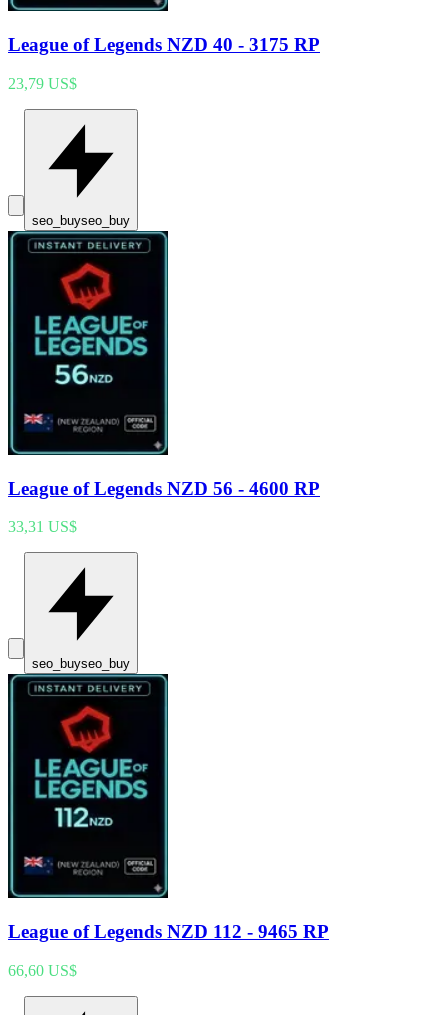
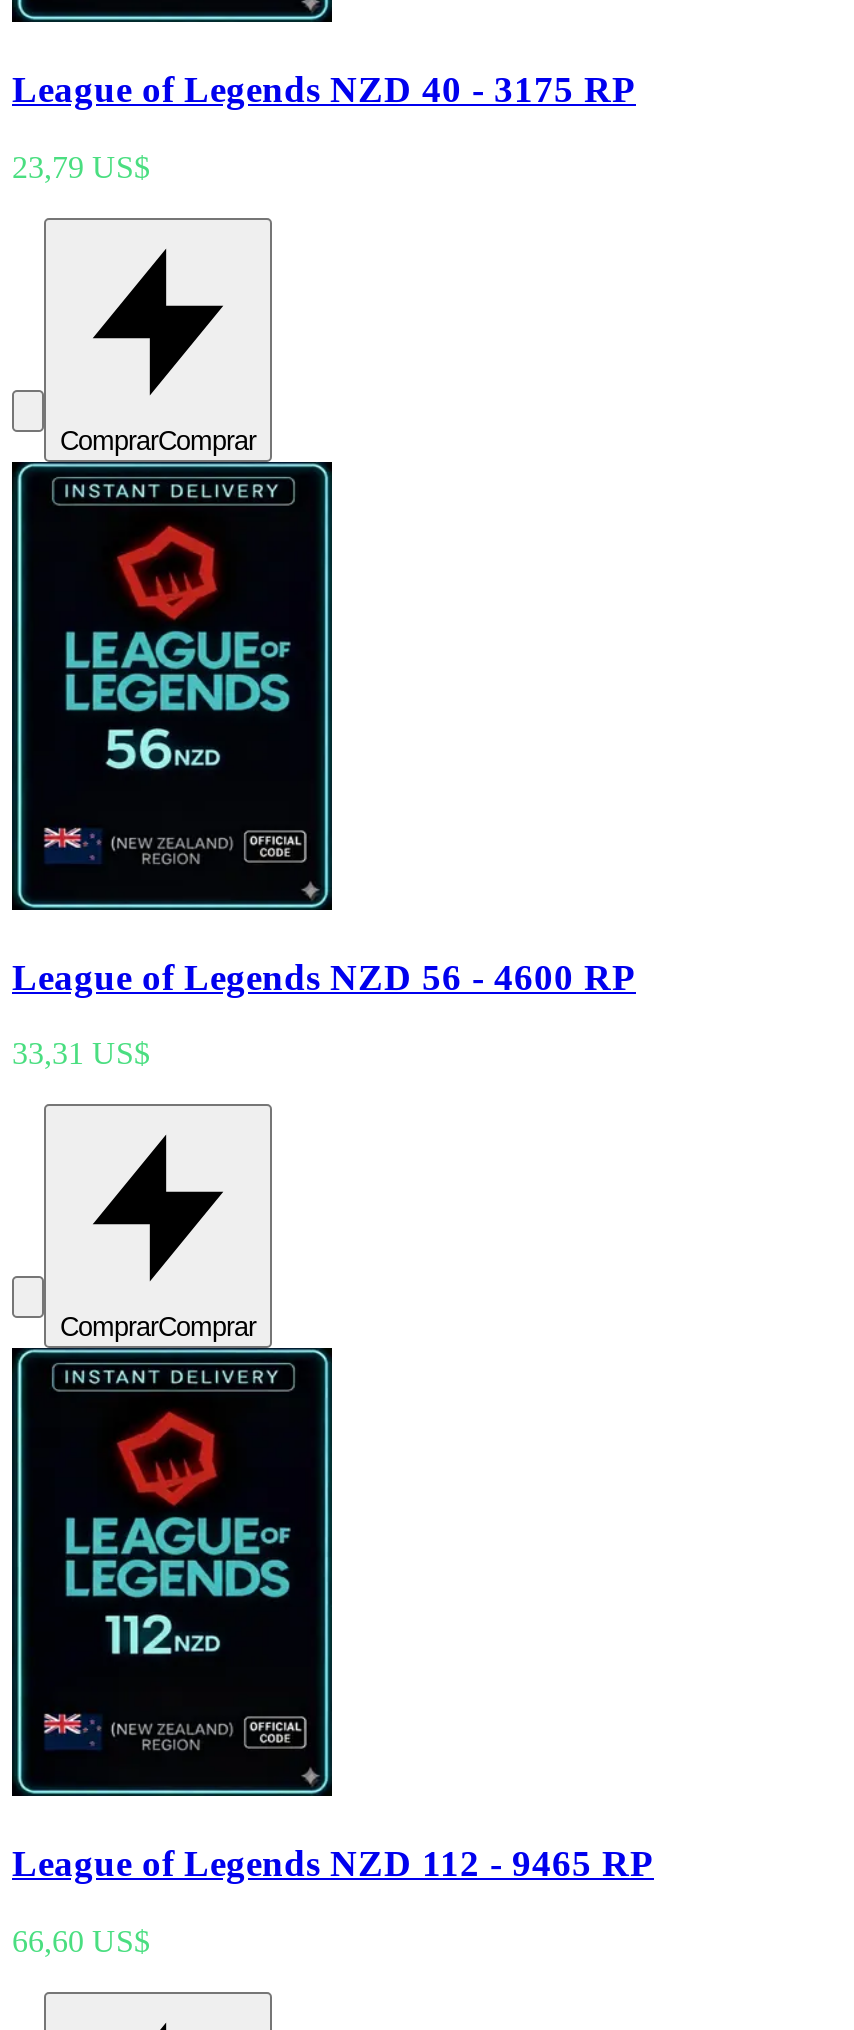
[32,213,130,228] seo_buyseo_buy -> [60,426,256,456] ComprarComprar
[32,656,130,671] seo_buyseo_buy -> [60,1313,256,1343] ComprarComprar

